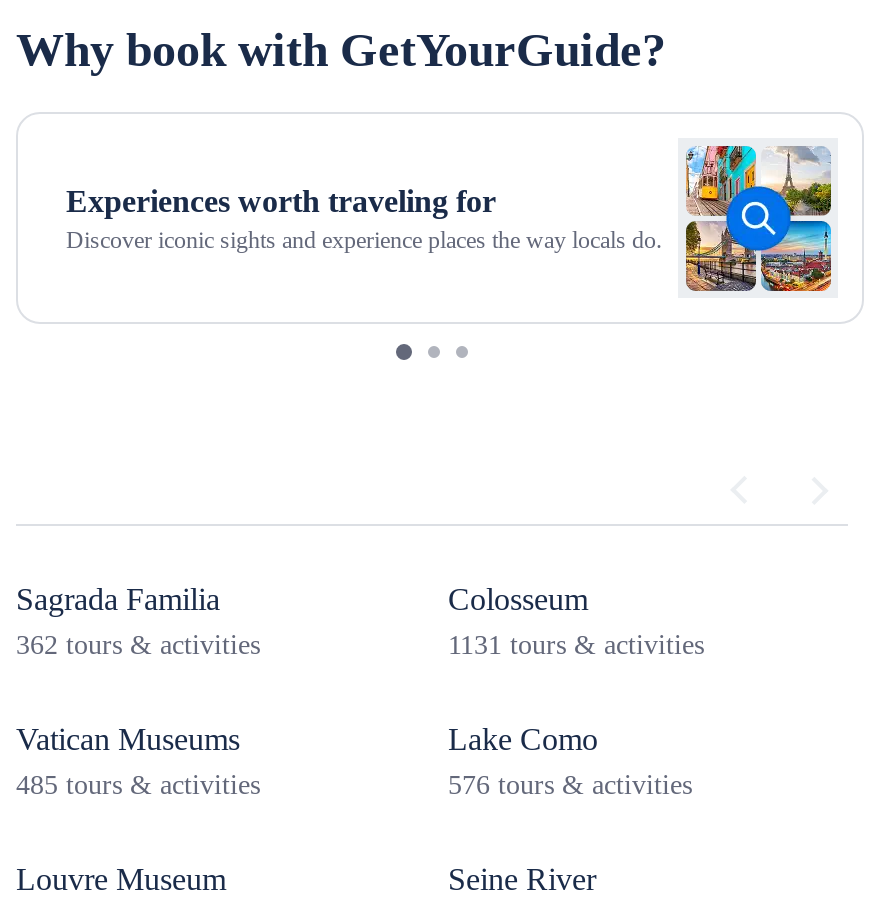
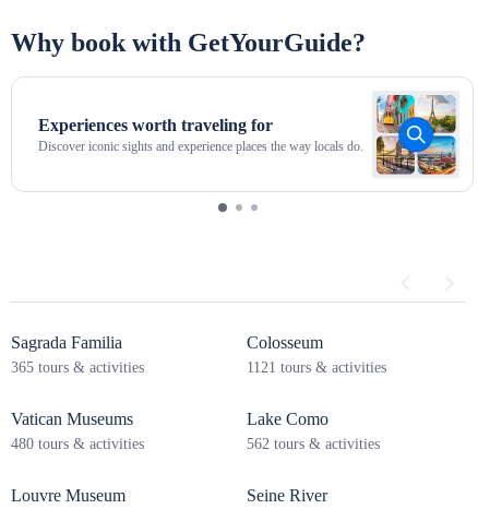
[16,630,260,660] 362 tours & activities -> [11,359,144,376] 365 tours & activities
[448,630,704,660] 1131 tours & activities -> [247,359,386,376] 1121 tours & activities
[16,770,260,800] 485 tours & activities -> [11,436,144,452] 480 tours & activities
[448,770,692,800] 576 tours & activities -> [247,436,380,452] 562 tours & activities

